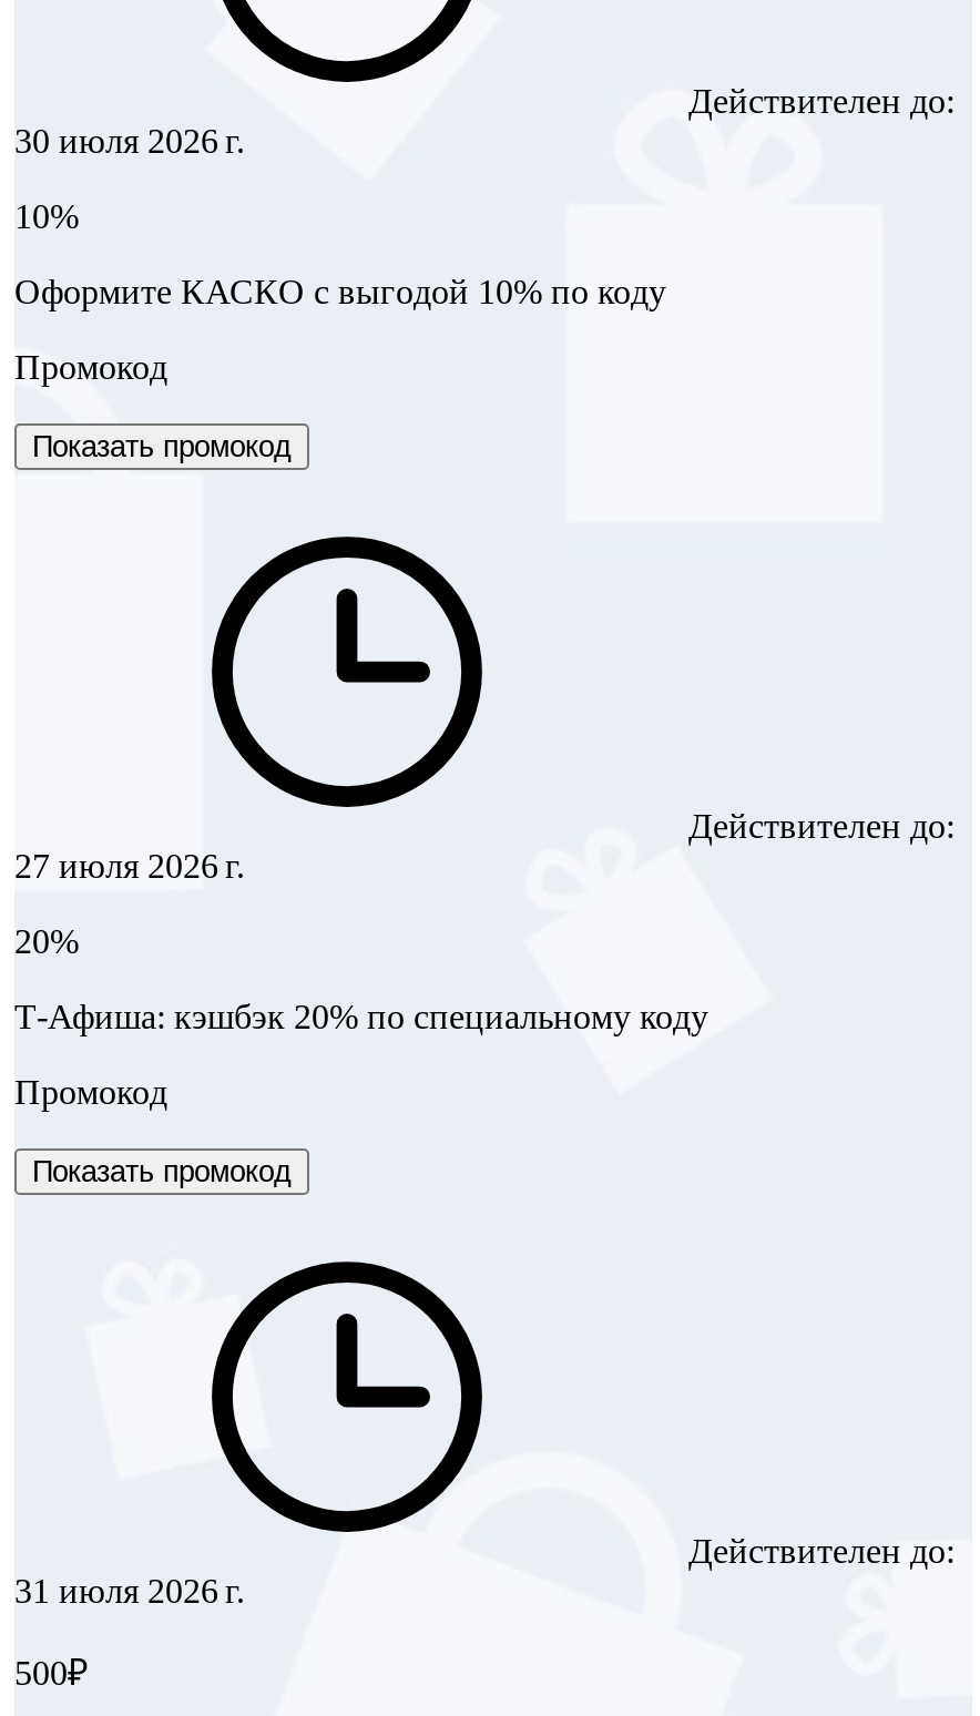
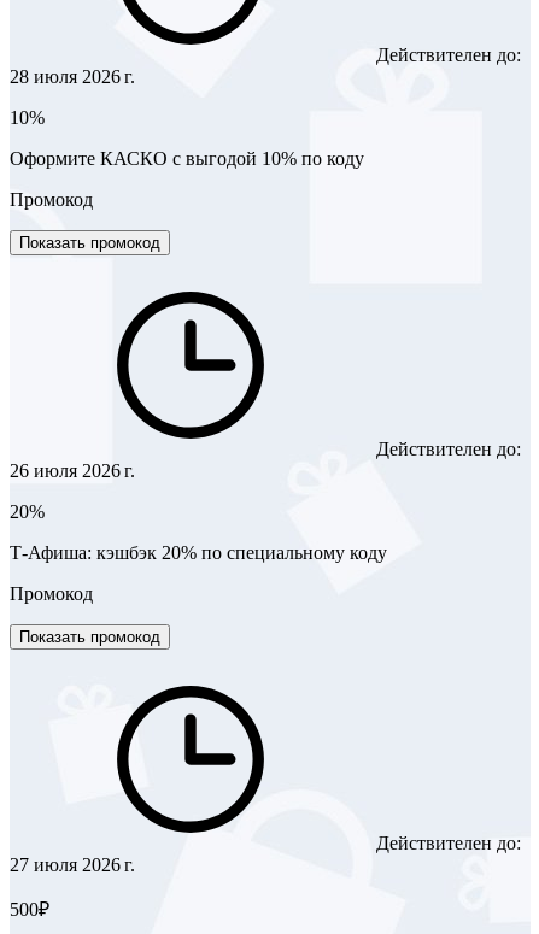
[14,122,245,159] 30 июля 2026 г. -> [10,66,135,87] 28 июля 2026 г.
[14,847,245,884] 27 июля 2026 г. -> [10,460,135,481] 26 июля 2026 г.
[14,1572,245,1609] 31 июля 2026 г. -> [10,854,135,875] 27 июля 2026 г.

